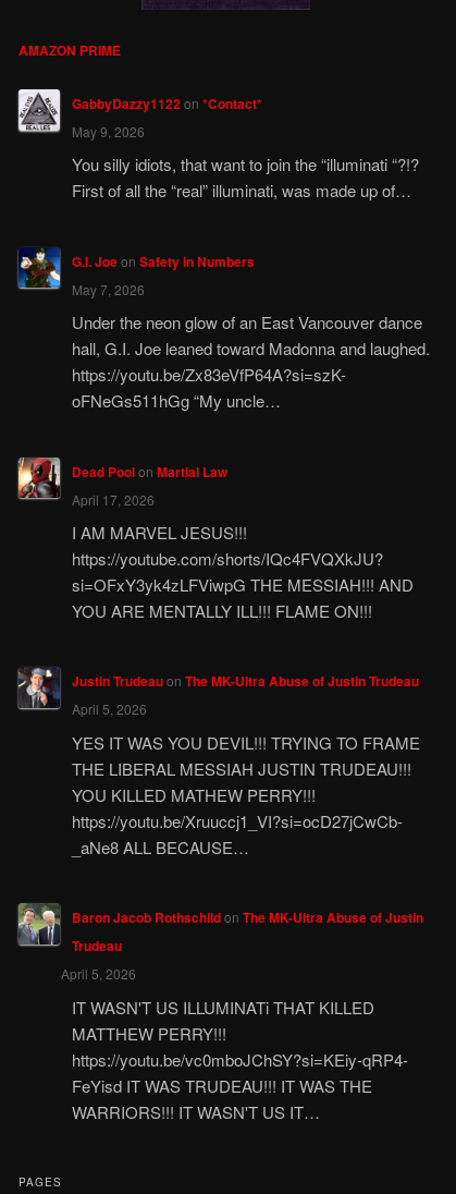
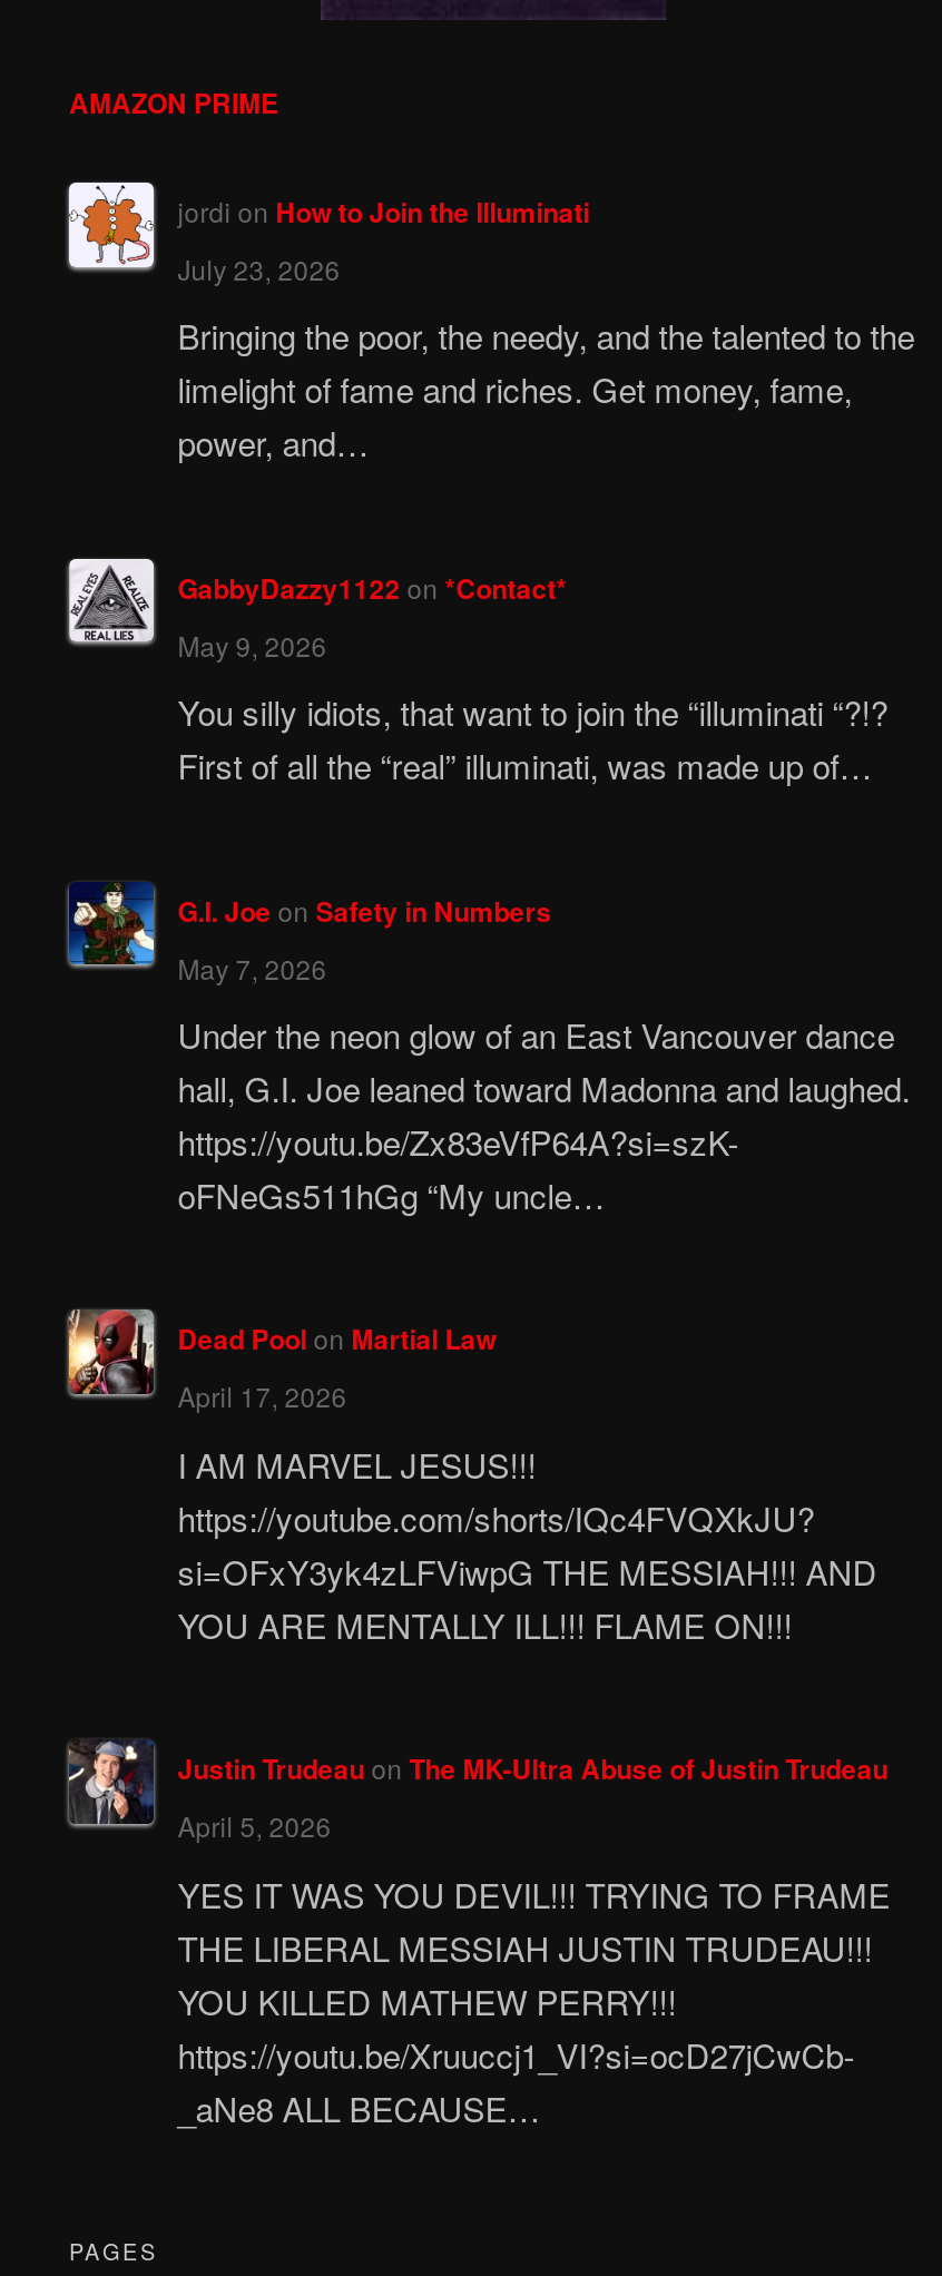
none -> [67,185,915,466] [image] | jordi on How to Join the Illuminati | July 23, 2026 | Bringing the poor, the needy, and the talented to the | limelight of fame and riches. Get money, fame, | power, and…
moved [17,90,430,858] -> [67,561,910,2130]: [image] | GabbyDazzy1122 on *Contact* | May 9, 2026 | ... | https://youtu.be/Xruuccj1_VI?si=ocD27jCwCb- | _aNe8 ALL BECAUSE…
[16,902,423,1123] [image] | Baron Jacob Rothschildon The MK-Ultra Abuse of Justin | Trudeau | April 5, 2026 | IT WASN'T US ILLUMINATi THAT KILLED | MATTHEW PERRY!!! | https://youtu.be/vc0mboJChSY?si=KEiy-qRP4- | FeYisd IT WAS TRUDEAU!!! IT WAS THE | WARRIORS!!! IT WASN'T US IT… -> none

